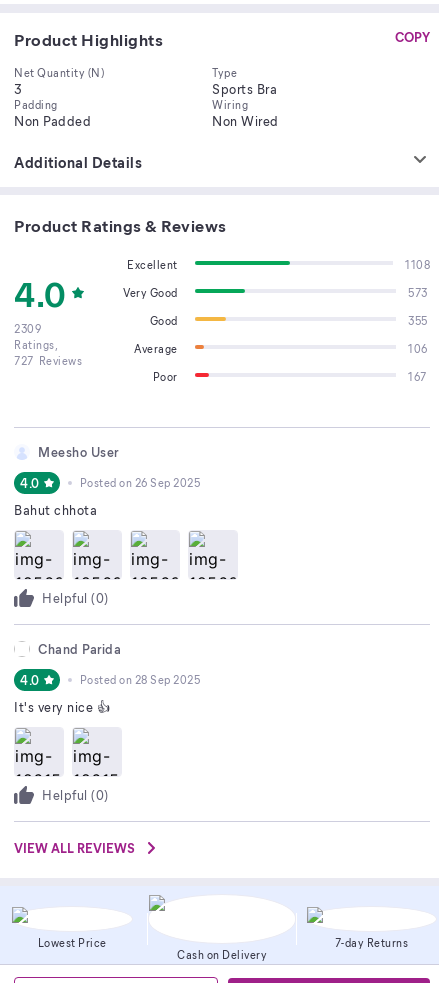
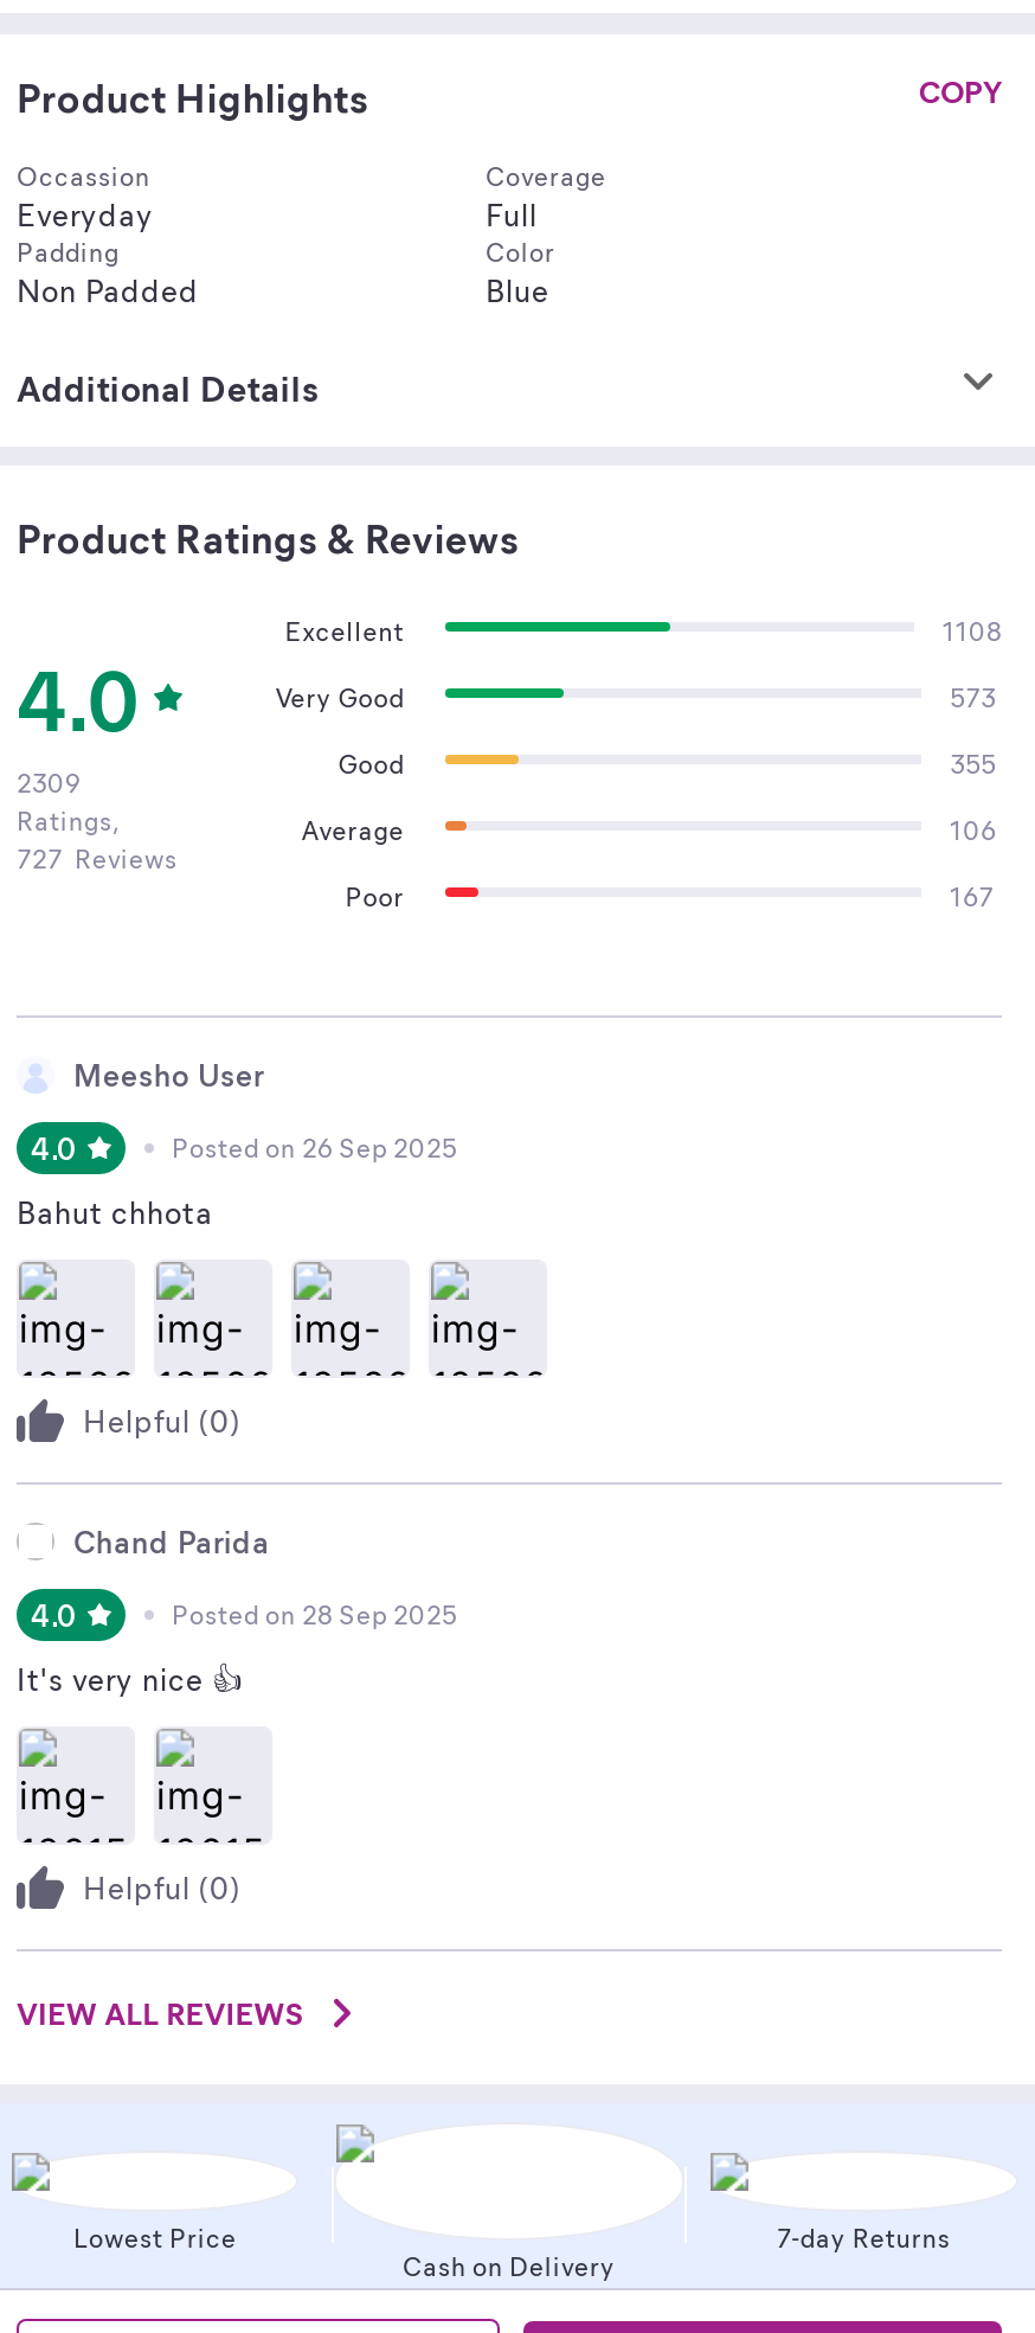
[14,65,104,97] Net Quantity (N) | 3 -> [17,158,154,233] Occassion | Everyday
[212,65,277,97] Type | Sports Bra -> [486,158,606,233] Coverage | Full
[212,97,278,129] Wiring | Non Wired -> [486,233,555,309] Color | Blue

